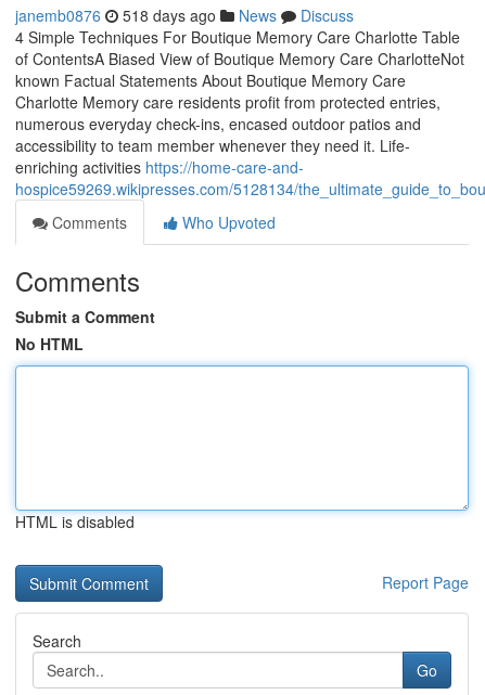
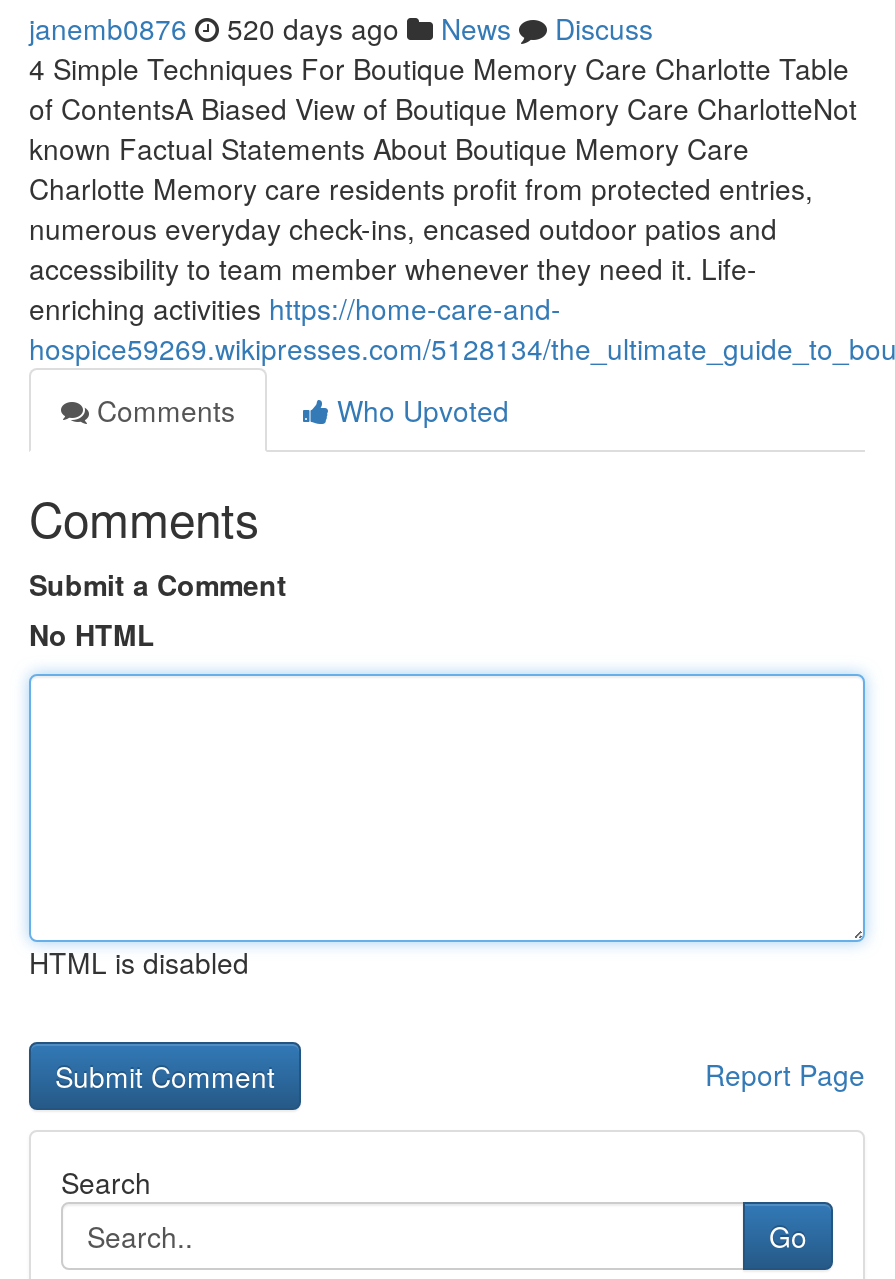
[15,4,354,26] janemb0876 518 days ago News Discuss -> [29,8,653,48] janemb0876 520 days ago News Discuss

